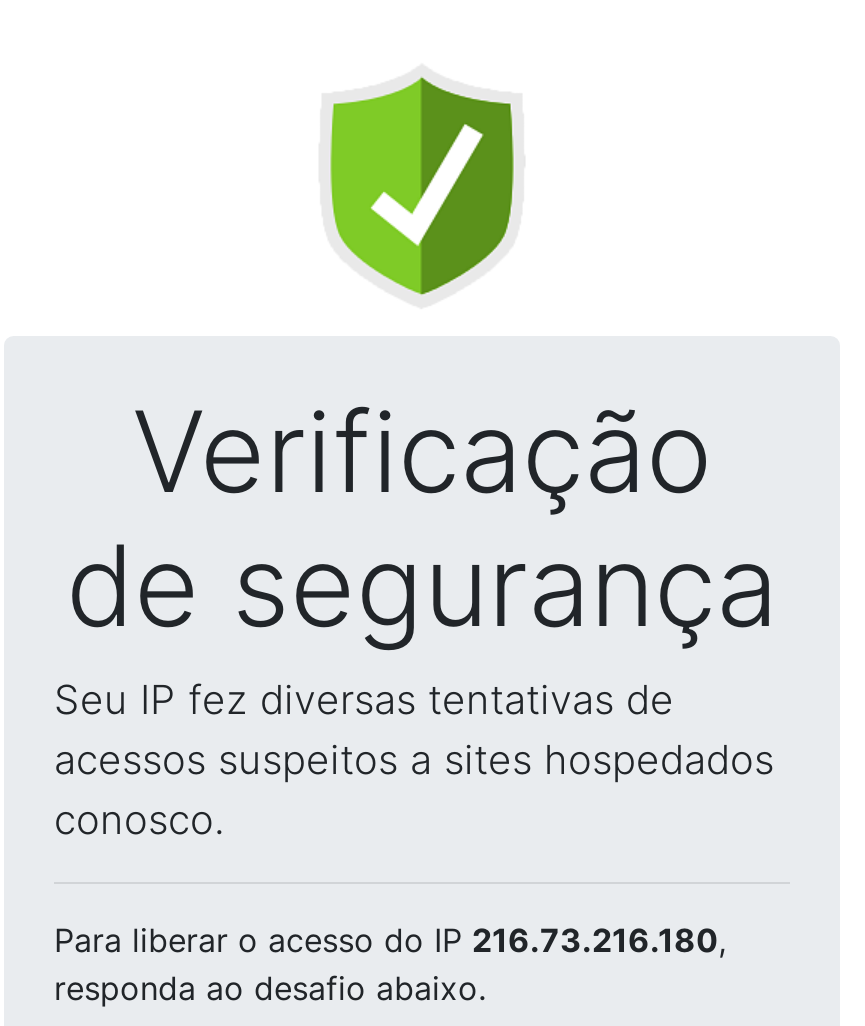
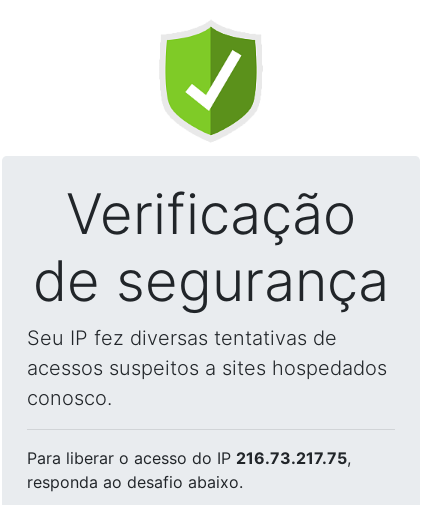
[54,920,726,960] Para liberar o acesso do IP 216.73.216.180, -> [27,448,351,468] Para liberar o acesso do IP 216.73.217.75,

